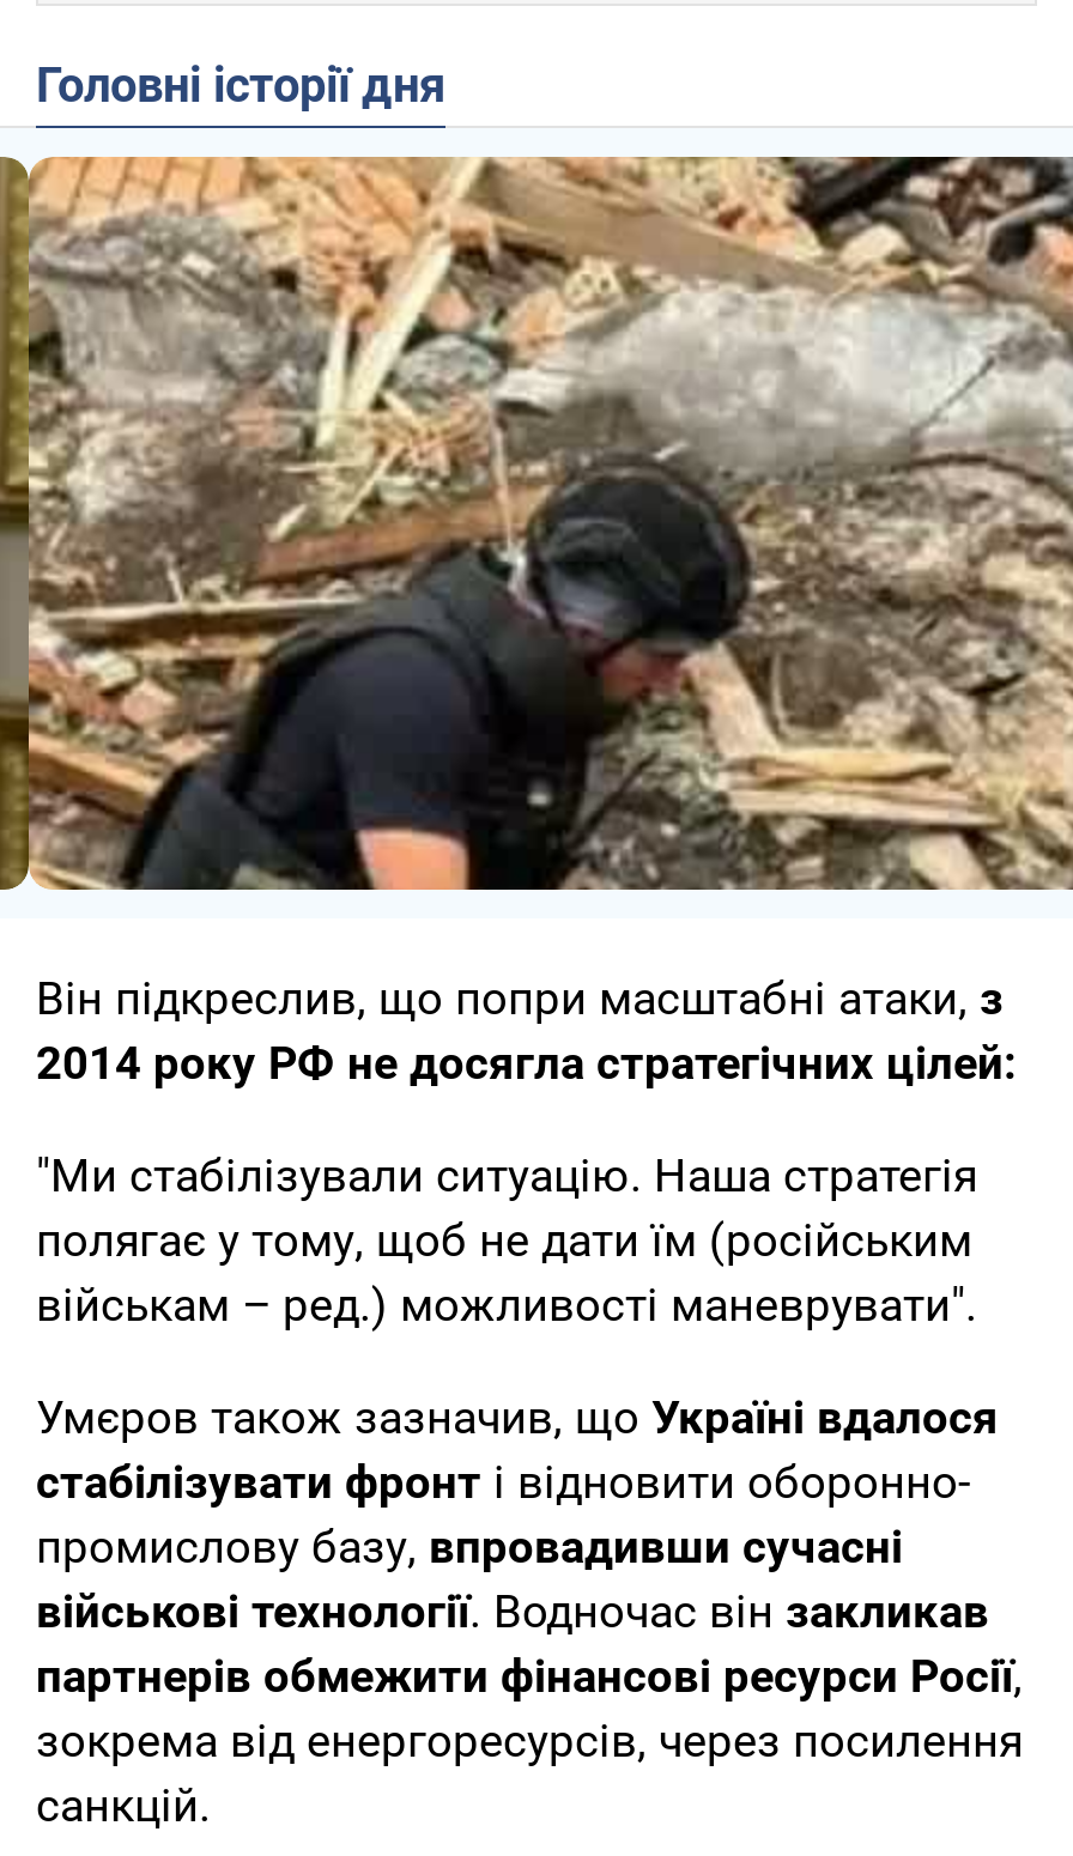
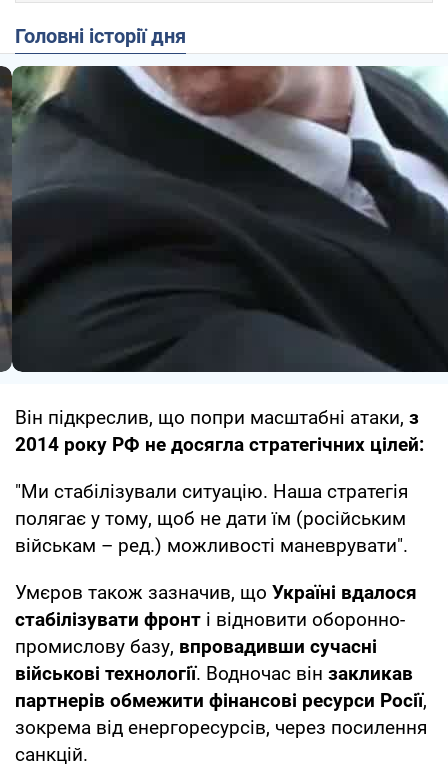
[7,154,1066,892] [image] -> [3,65,445,373] [image]

